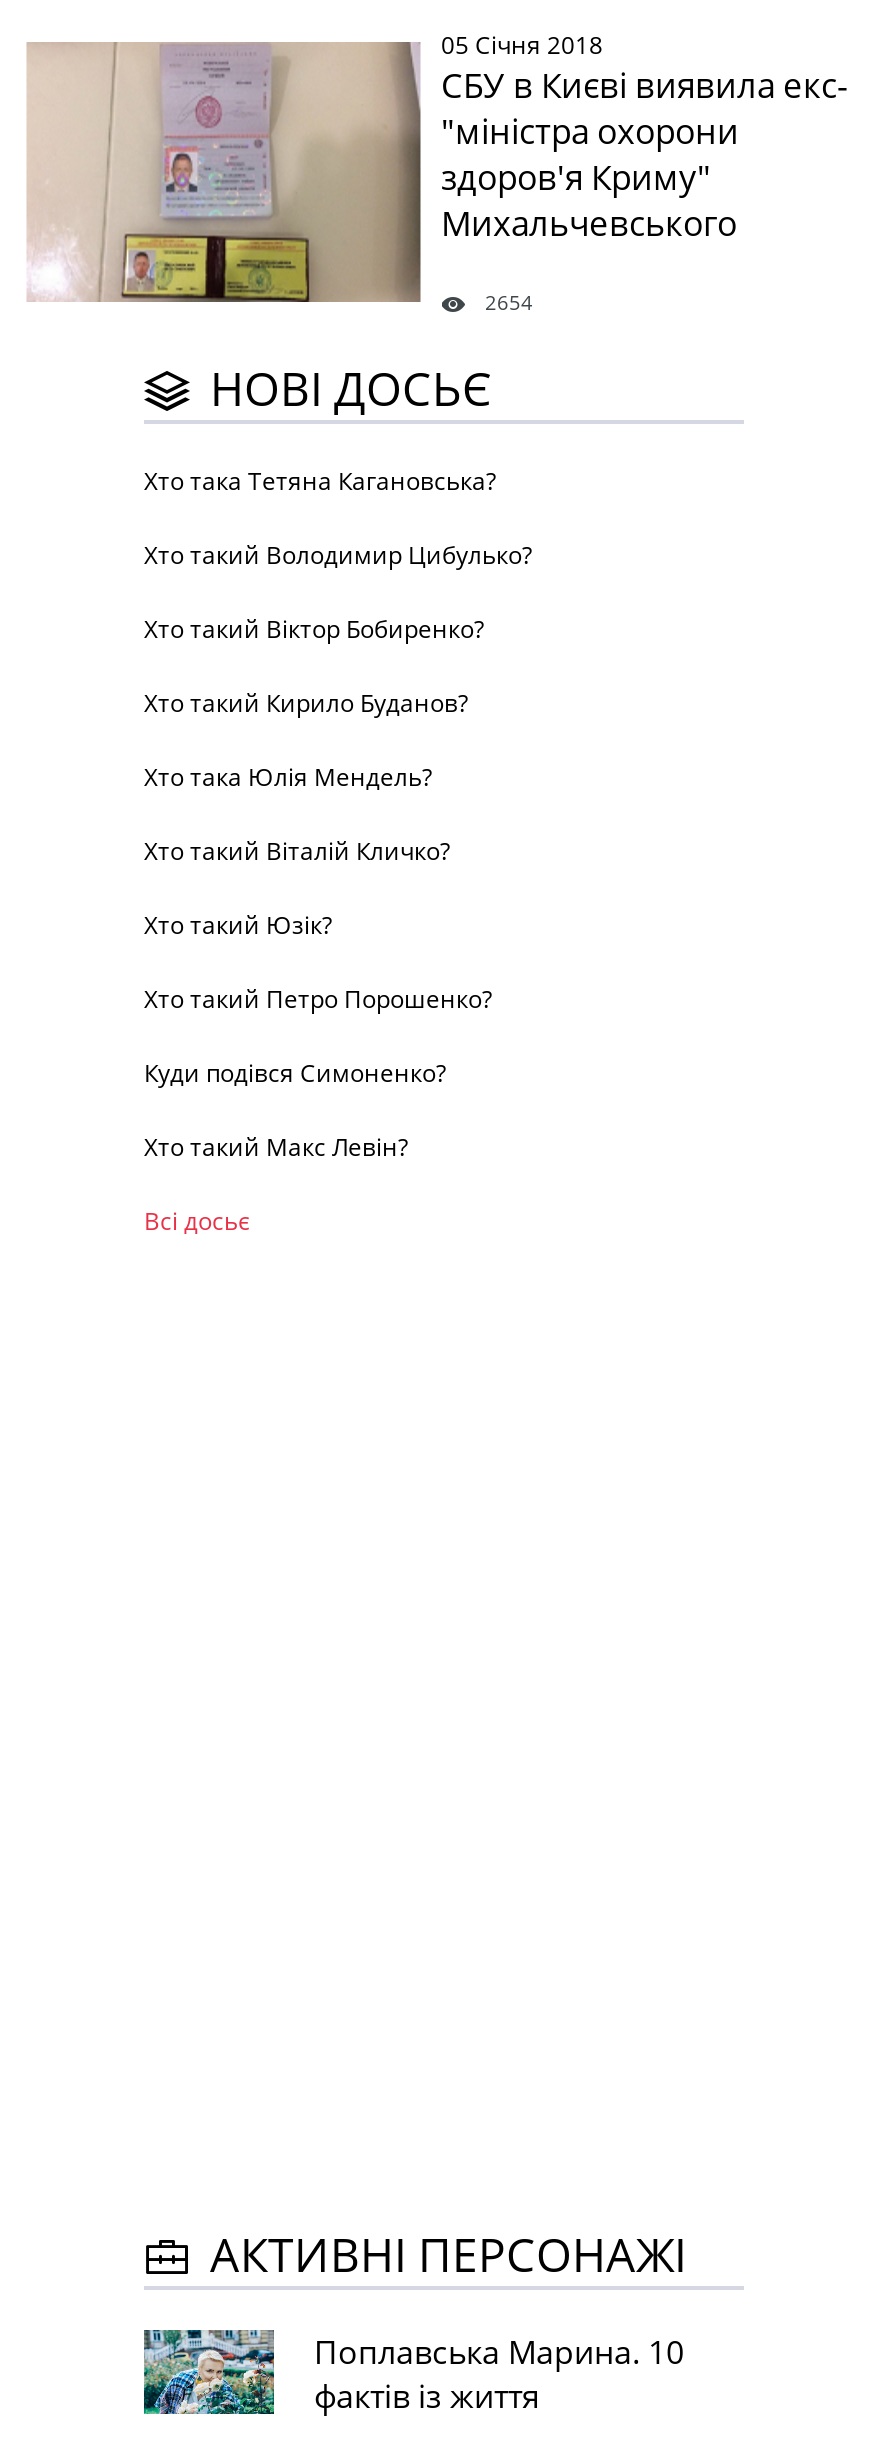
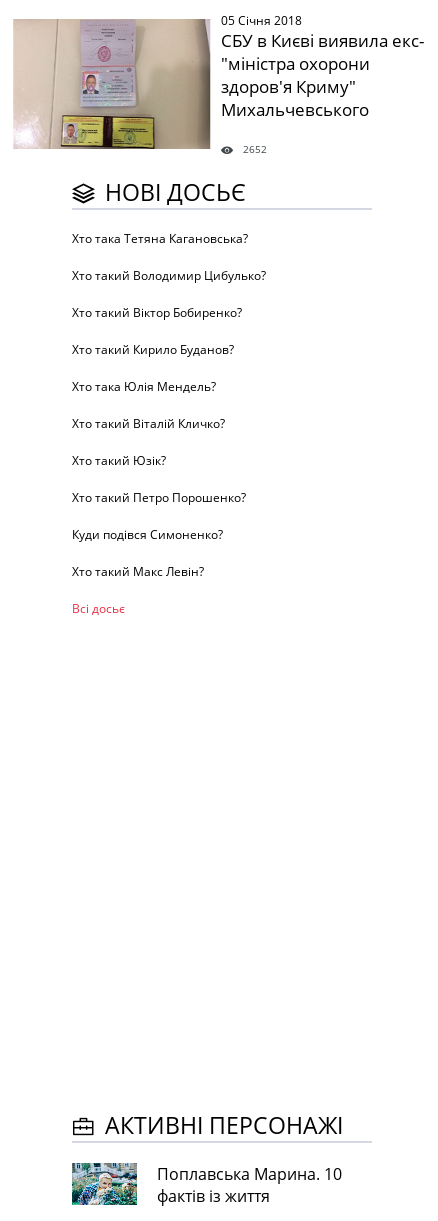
[485,288,533,316] 2654 -> [242,142,266,156] 2652

